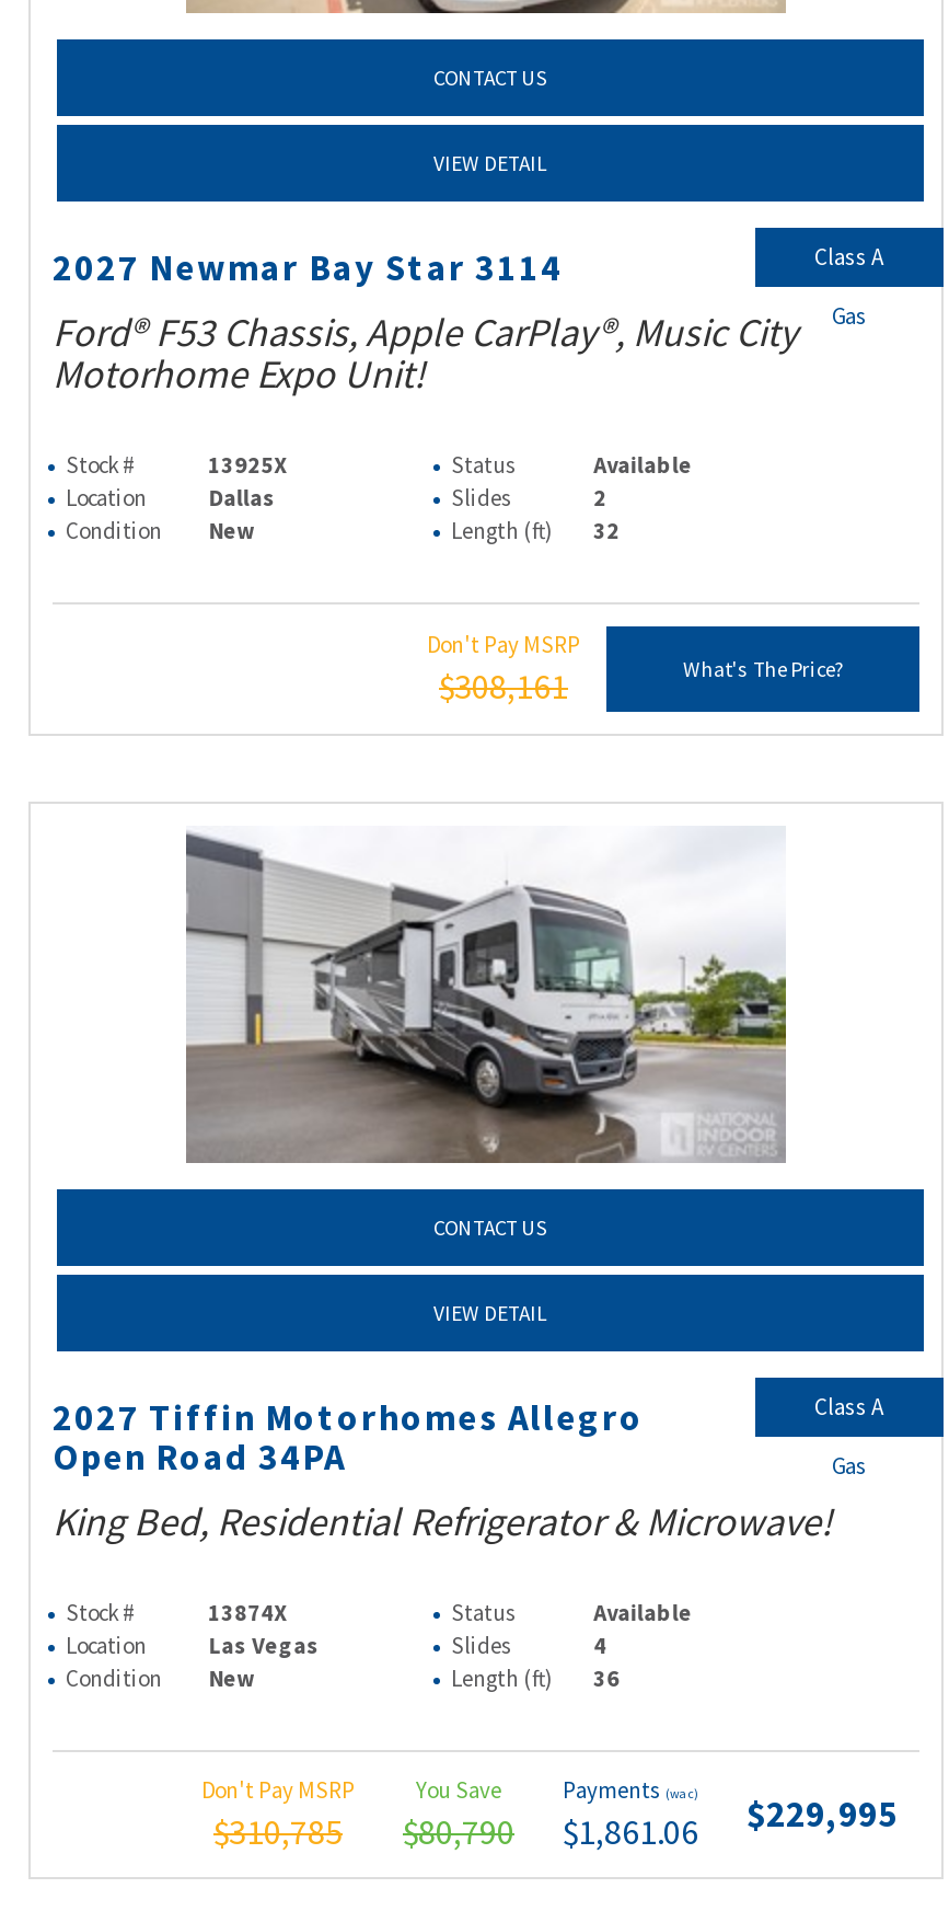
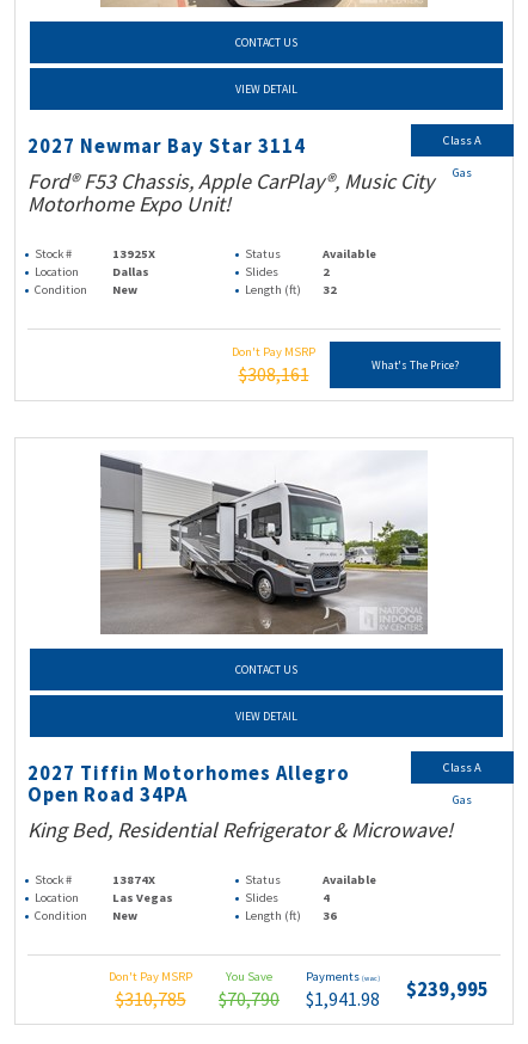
[747,1792,898,1838] $229,995 -> [406,977,489,1002] $239,995
[403,1809,514,1853] $80,790 -> [219,987,280,1011] $70,790
[563,1809,698,1853] $1,861.06 -> [306,987,380,1011] $1,941.98

